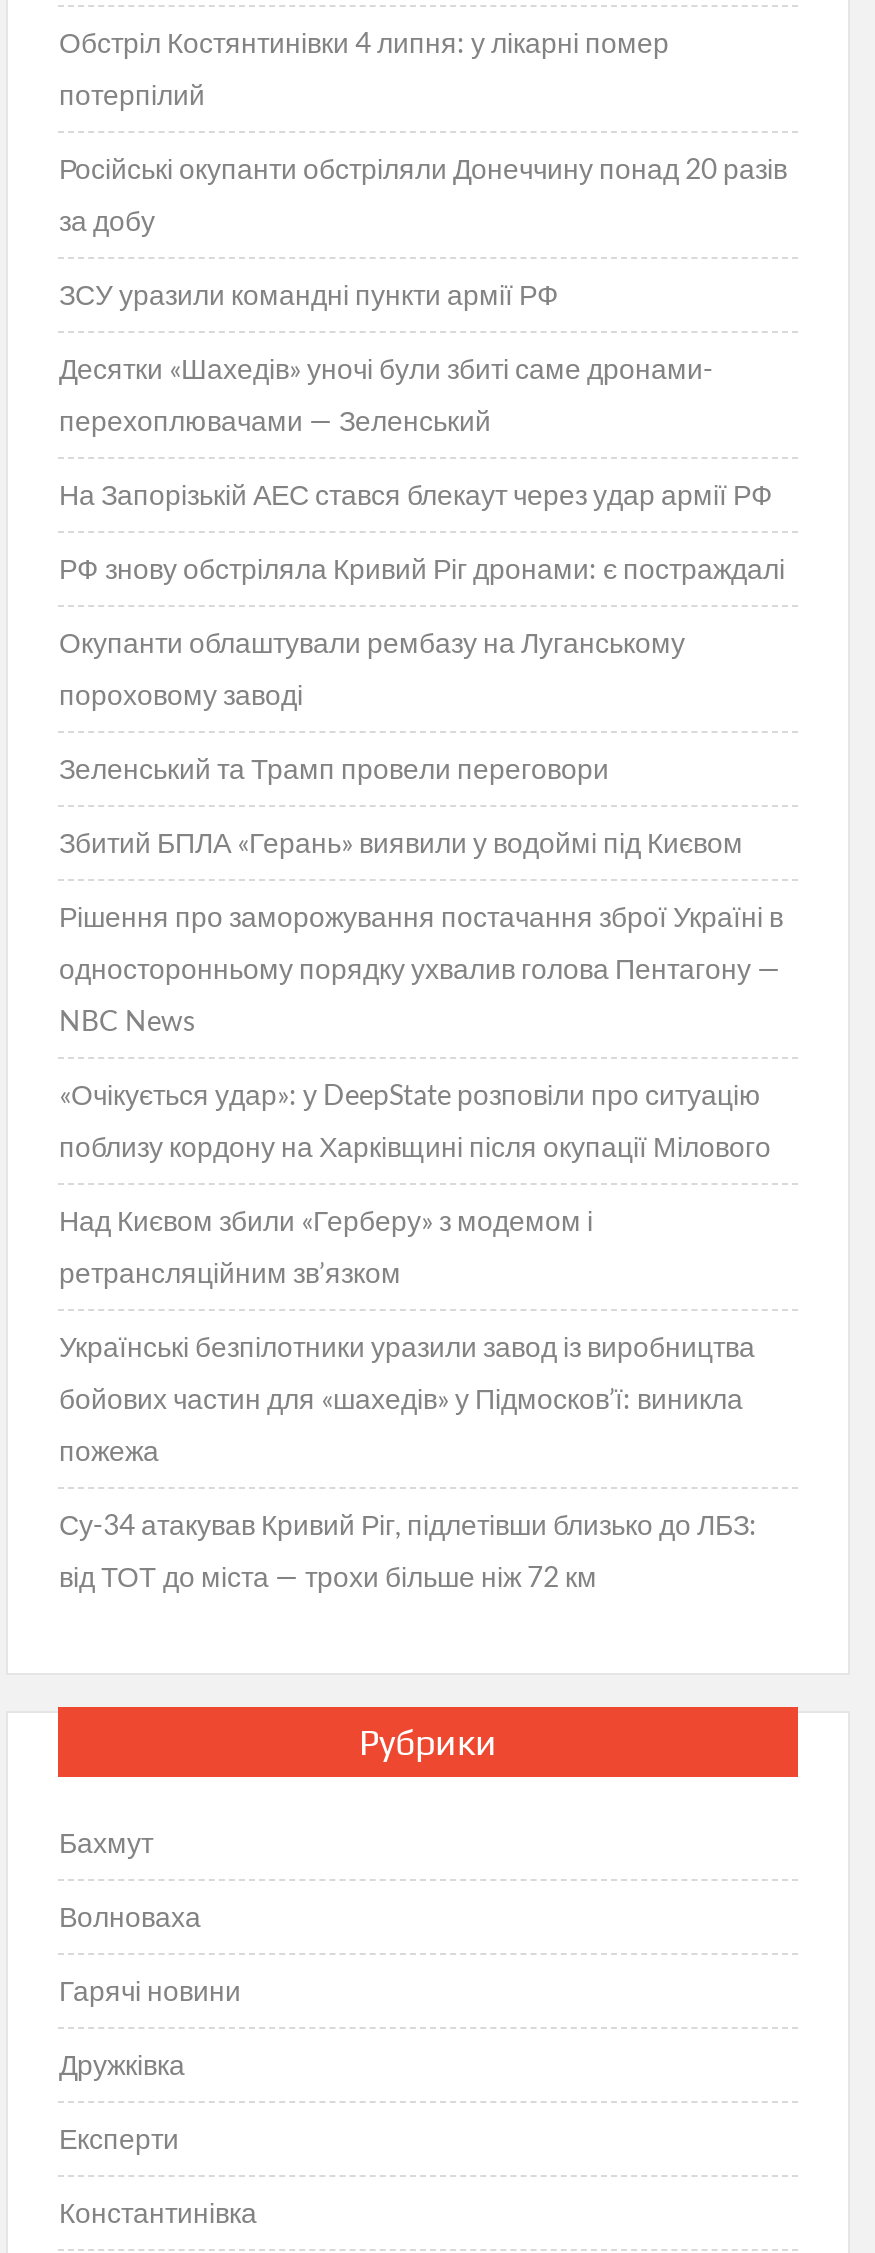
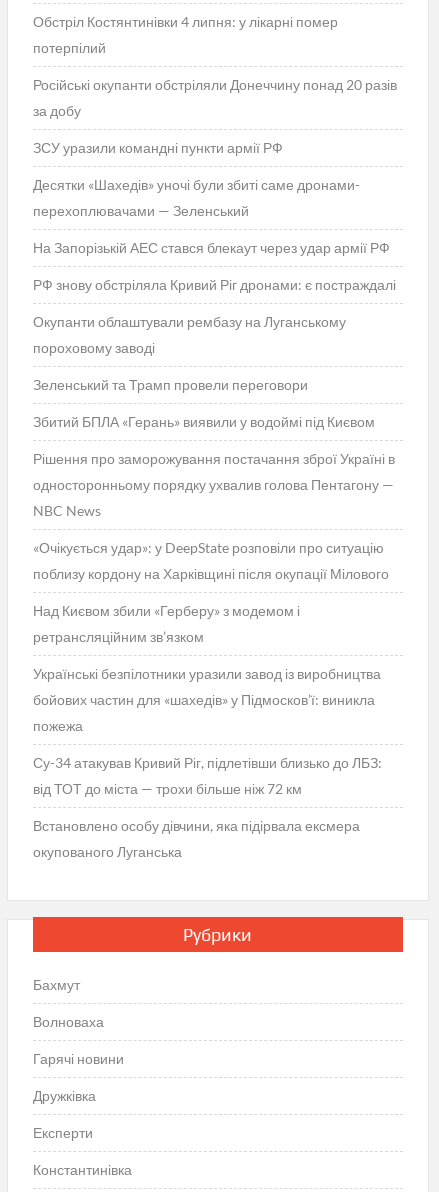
none -> [33,817,360,860] Встановлено особу дівчини, яка підірвала ексмера | окупованого Луганська

